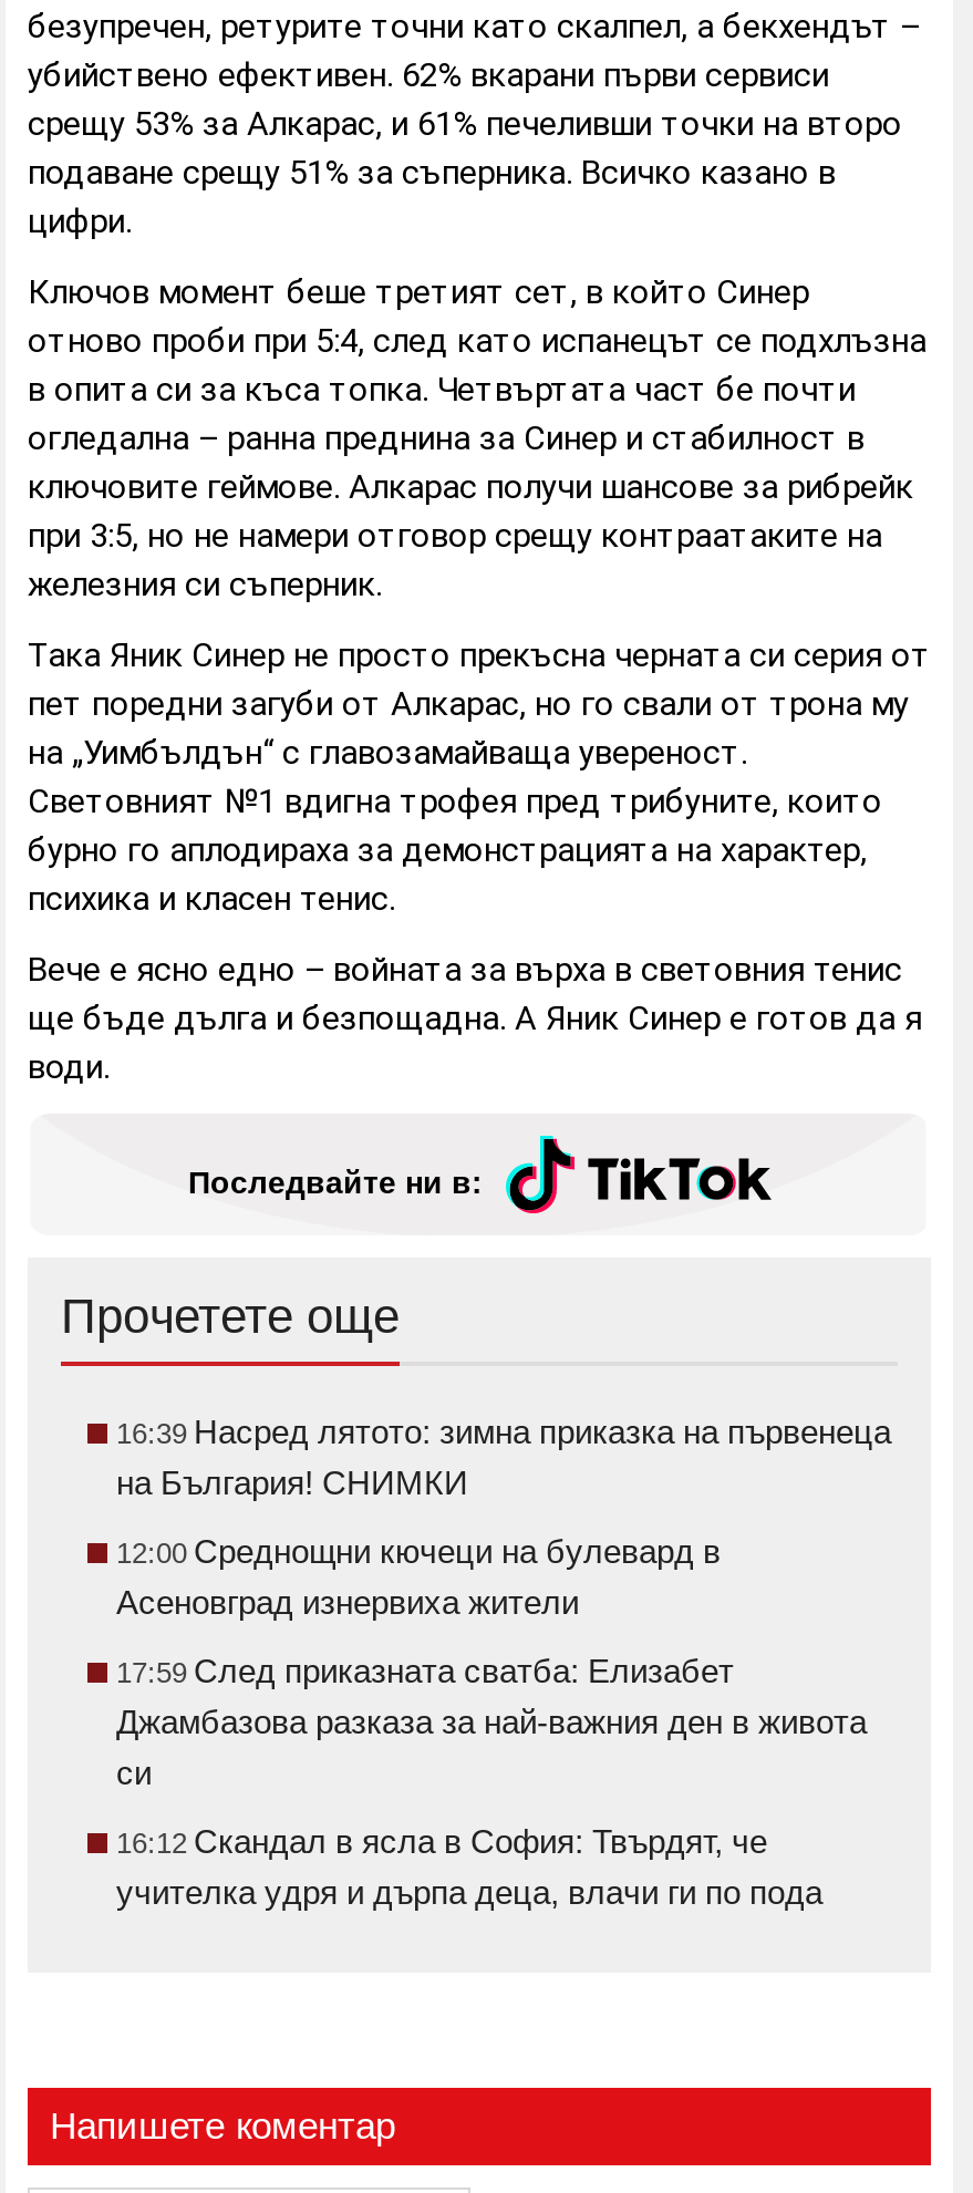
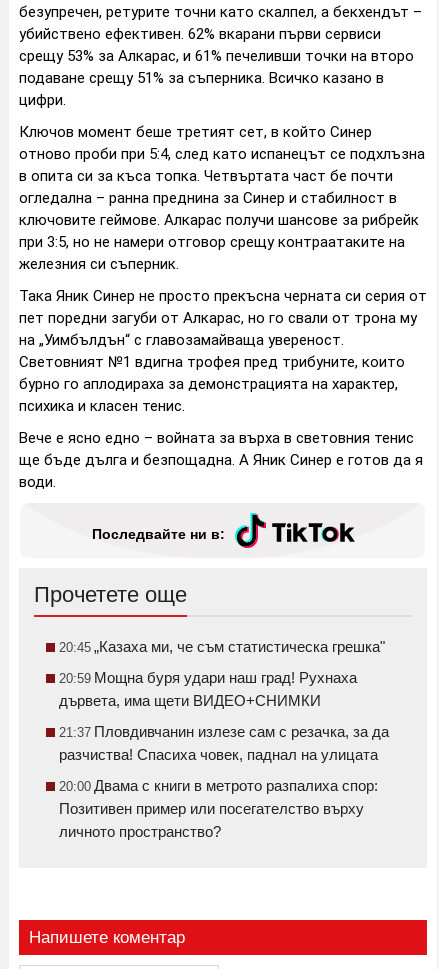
[116,1412,891,1501] 16:39 Насред лятото: зимна приказка на първенеца | на България! СНИМКИ -> [59,638,385,655] 20:45 „Казаха ми, че съм статистическа грешка"
[116,1532,721,1620] 12:00 Среднощни кючеци на булевард в | Асеновград изнервиха жители -> [59,669,357,709] 20:59 Мощна буря удари наш град! Рухнаха | дървета, има щети ВИДЕО+СНИМКИ
[116,1651,867,1791] 17:59 След приказната сватба: Елизабет | Джамбазова разказа за най-важния ден в живота | си -> [59,723,389,763] 21:37 Пловдивчанин излезе сам с резачка, за да | разчиства! Спасиха човек, паднал на улицата
[116,1822,822,1910] 16:12 Скандал в ясла в София: Твърдят, че | учителка удря и дърпа деца, влачи ги по пода -> [59,777,378,840] 20:00 Двама с книги в метрото разпалиха спор: | Позитивен пример или посегателство върху | личното пространство?

